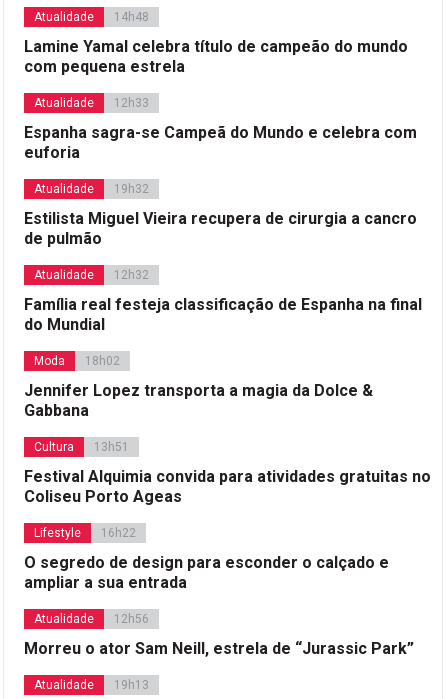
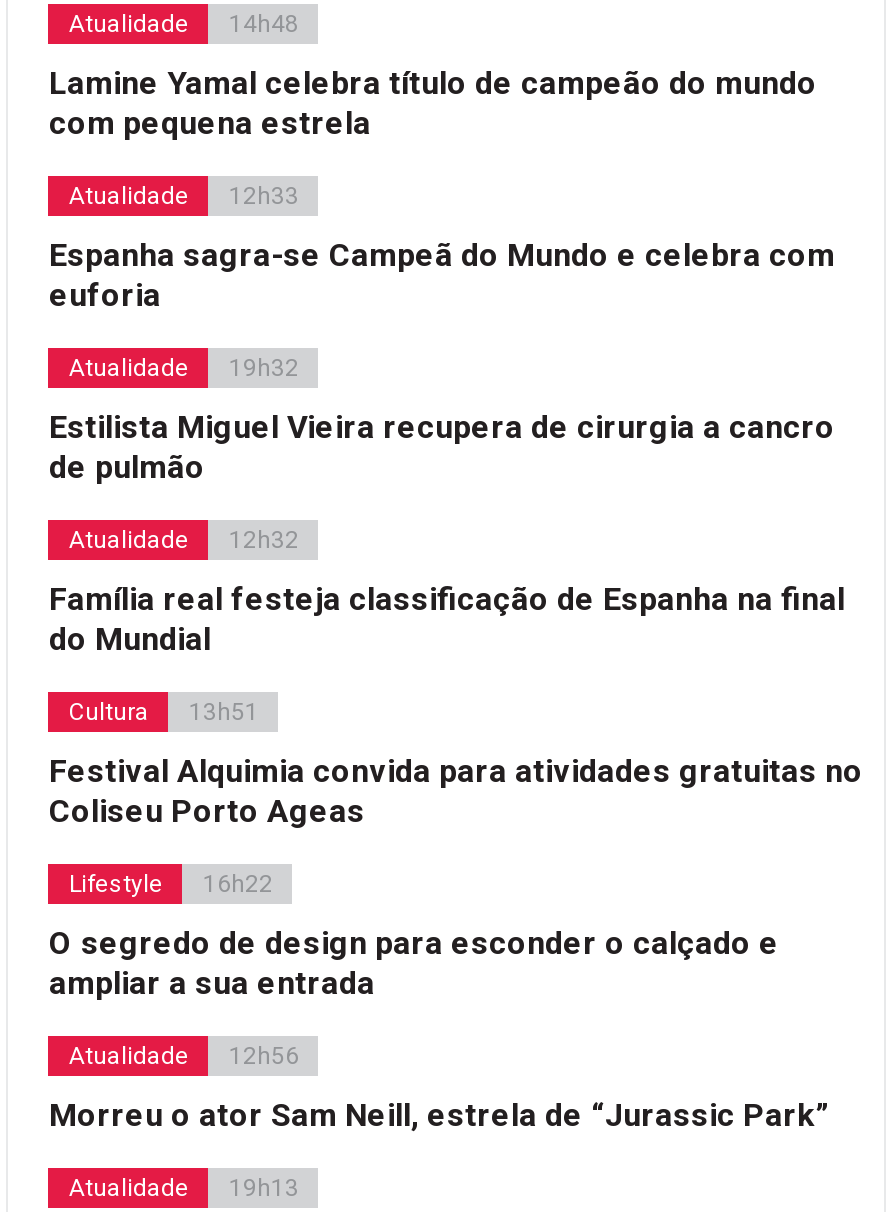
[24,354,373,420] Moda | 18h02 | Jennifer Lopez transporta a magia da Dolce & | Gabbana -> none

